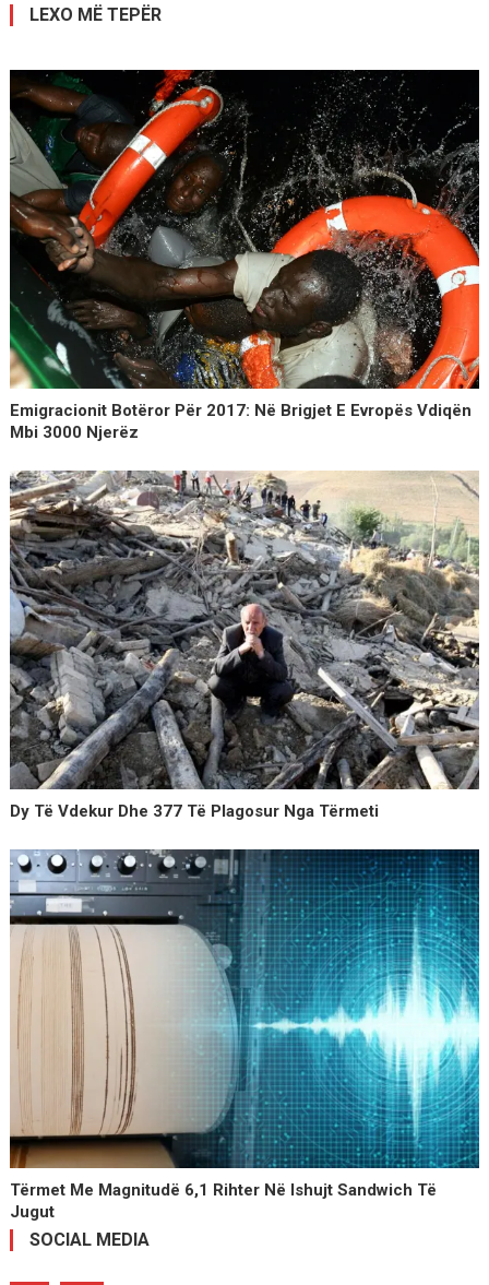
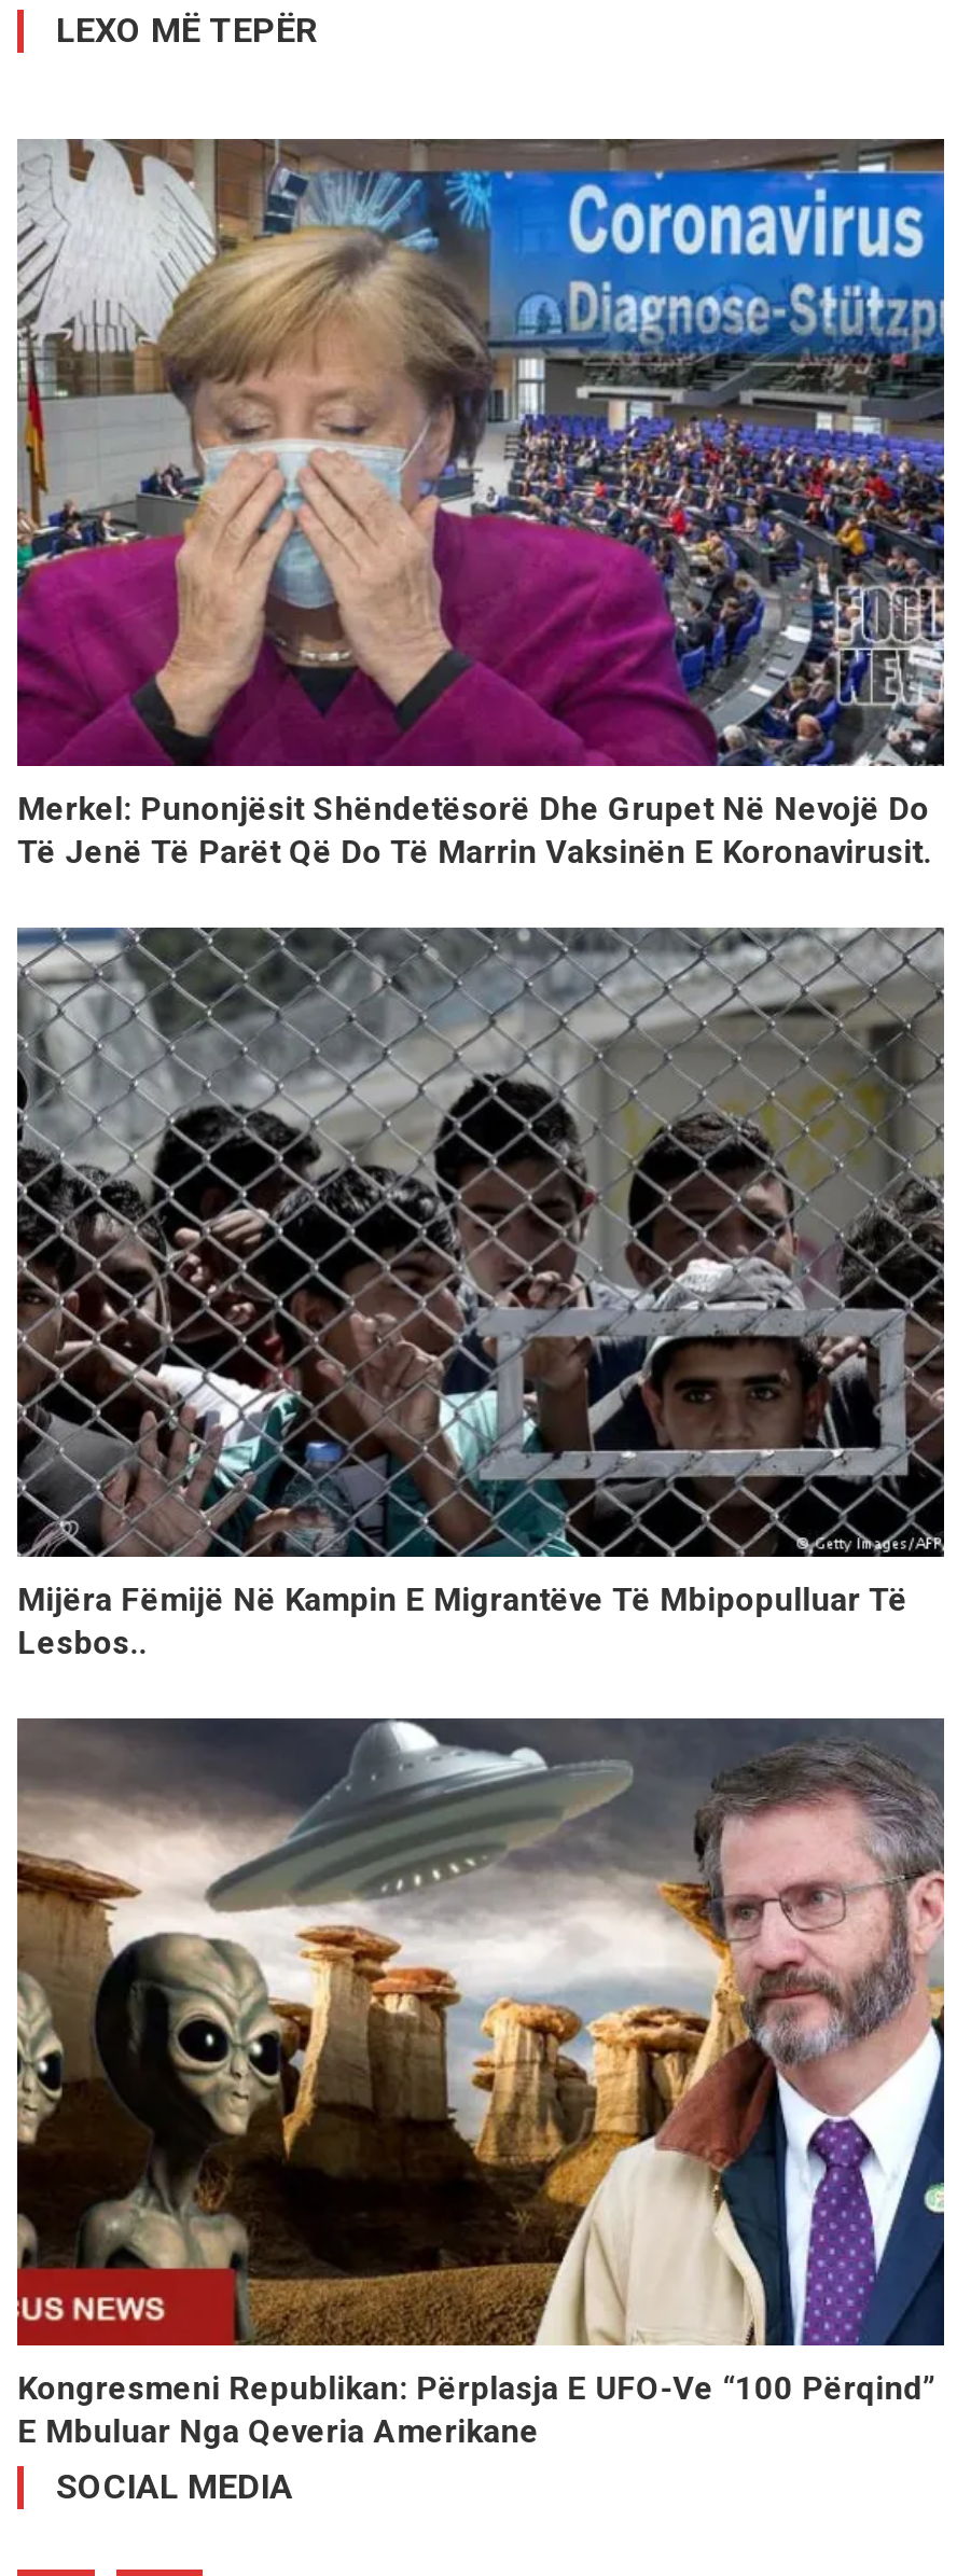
[9,69,480,442] [image] | Emigracionit Botëror Për 2017: Në Brigjet E Evropës Vdiqën | Mbi 3000 Njerëz -> [15,138,946,872] [image] | Merkel: Punonjësit Shëndetësorë Dhe Grupet Në Nevojë Do | Të Jenë Të Parët Që Do Të Marrin Vaksinën E Koronavirusit.
[10,469,480,821] [image] | Dy Të Vdekur Dhe 377 Të Plagosur Nga Tërmeti -> [15,924,946,1662] [image] | Mijëra Fëmijë Në Kampin E Migrantëve Të Mbipopulluar Të | Lesbos..
[9,848,480,1221] [image] | Tërmet Me Magnitudë 6,1 Rihter Në Ishujt Sandwich Të | Jugut -> [15,1717,946,2451] [image] | Kongresmeni Republikan: Përplasja E UFO-Ve “100 Përqind” | E Mbuluar Nga Qeveria Amerikane

